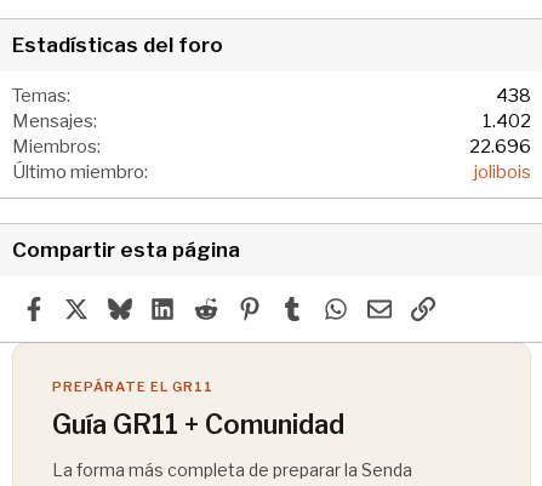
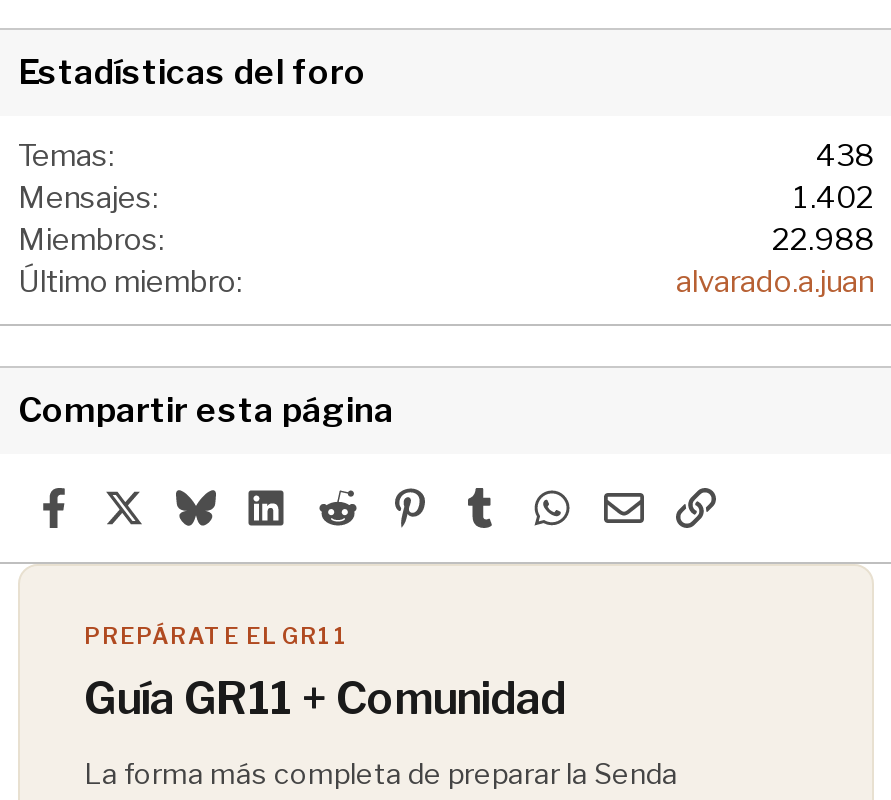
[469,135,531,157] 22.696 -> [772,221,874,257] 22.988
[474,161,531,183] jolibois -> [676,263,874,299] alvarado.a.juan

